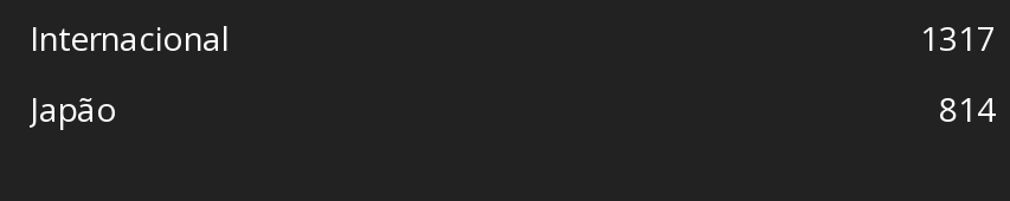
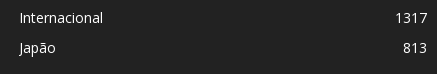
[939,86,996,131] 814 -> [403,38,427,57] 813

